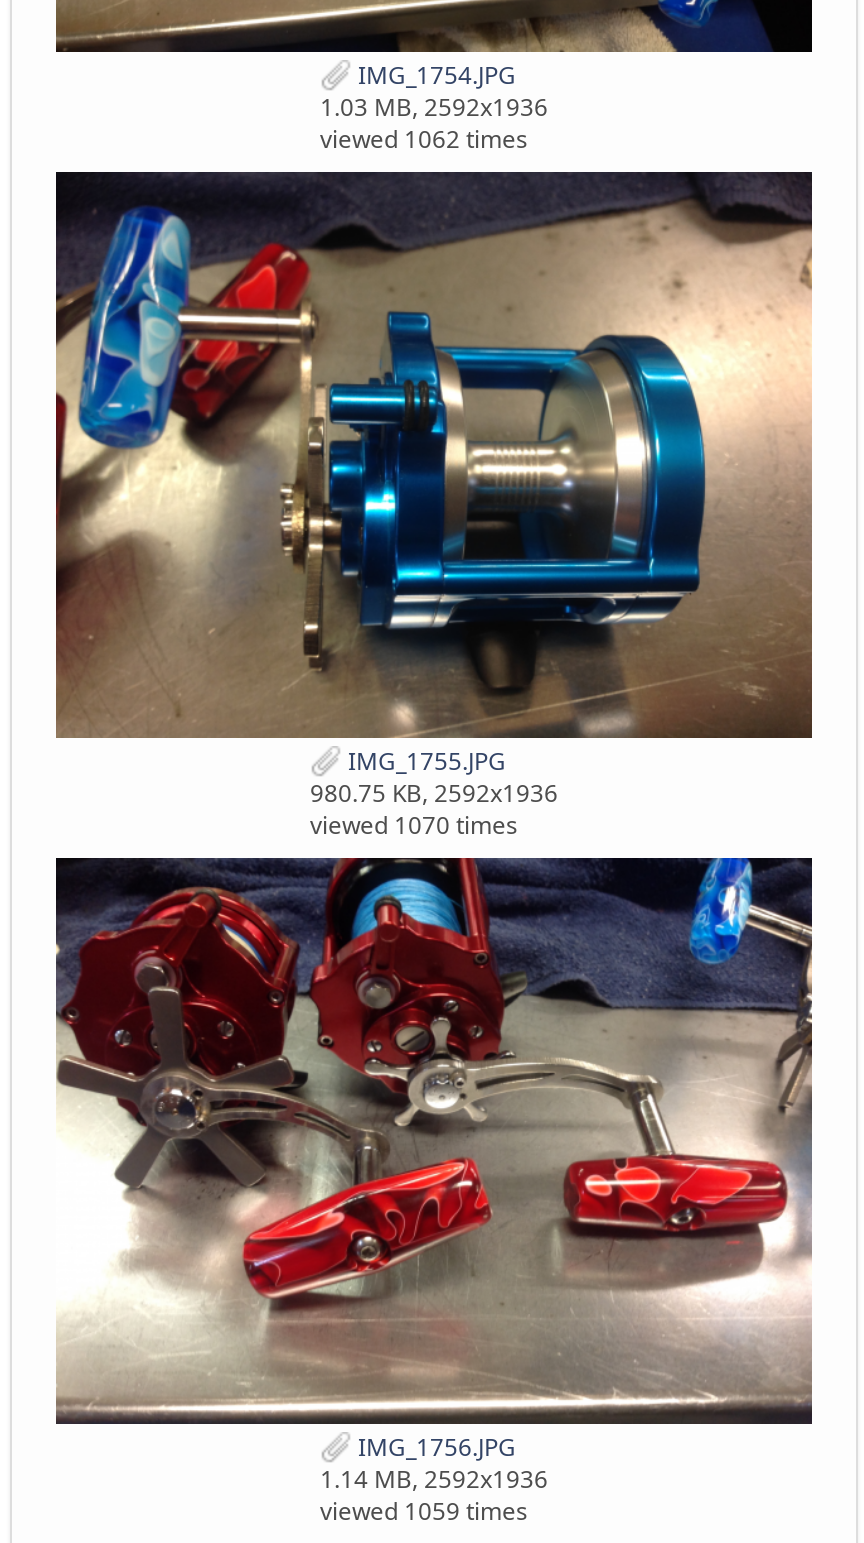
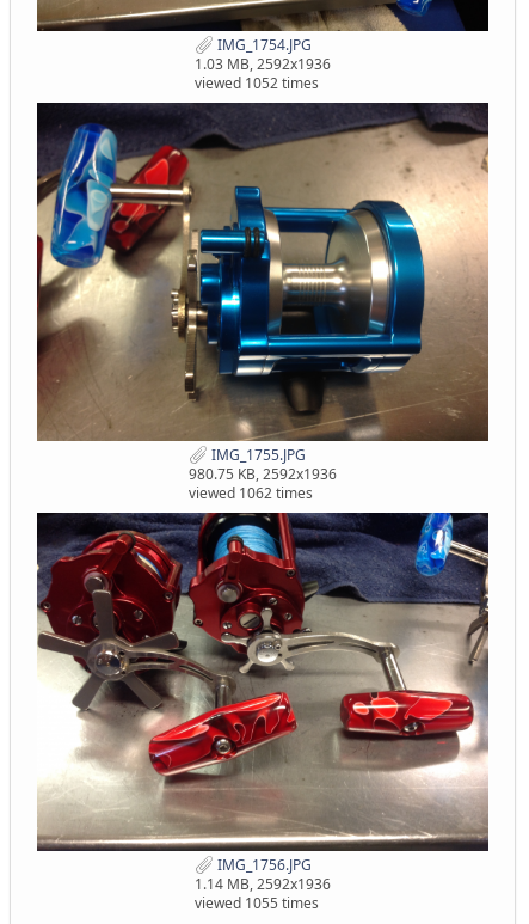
[320,123,528,157] viewed 1062 times -> [195,74,319,94] viewed 1052 times
[310,809,518,843] viewed 1070 times -> [189,484,313,504] viewed 1062 times
[320,1495,528,1529] viewed 1059 times -> [195,894,319,914] viewed 1055 times

